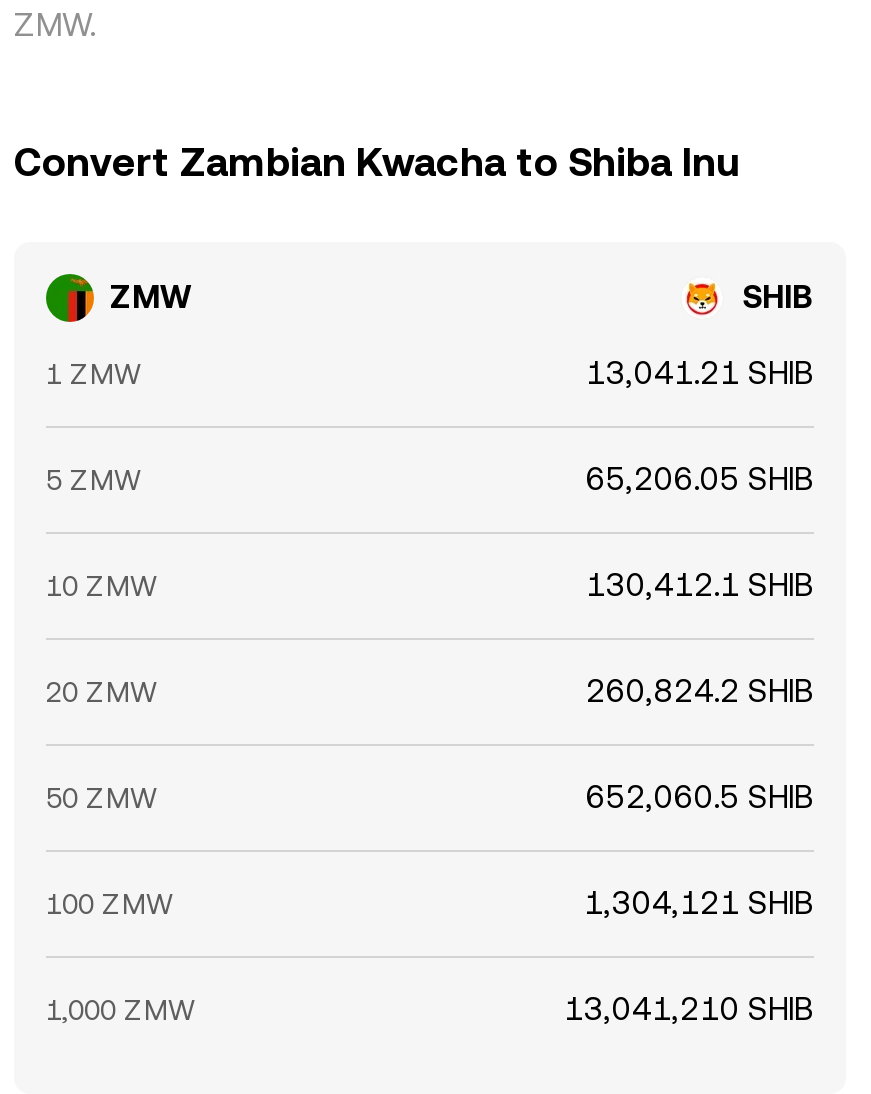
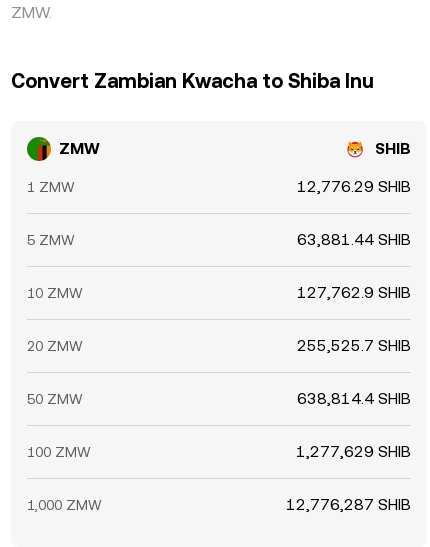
[586,354,814,392] 13,041.21 SHIB -> [297,177,411,196] 12,776.29 SHIB
[586,460,814,498] 65,206.05 SHIB -> [297,230,411,249] 63,881.44 SHIB
[586,566,814,604] 130,412.1 SHIB -> [297,283,411,302] 127,762.9 SHIB
[586,672,814,710] 260,824.2 SHIB -> [297,336,411,355] 255,525.7 SHIB
[586,778,814,816] 652,060.5 SHIB -> [297,389,411,408] 638,814.4 SHIB
[584,884,814,922] 1,304,121 SHIB -> [296,442,411,461] 1,277,629 SHIB
[564,990,814,1028] 13,041,210 SHIB -> [286,495,411,514] 12,776,287 SHIB

